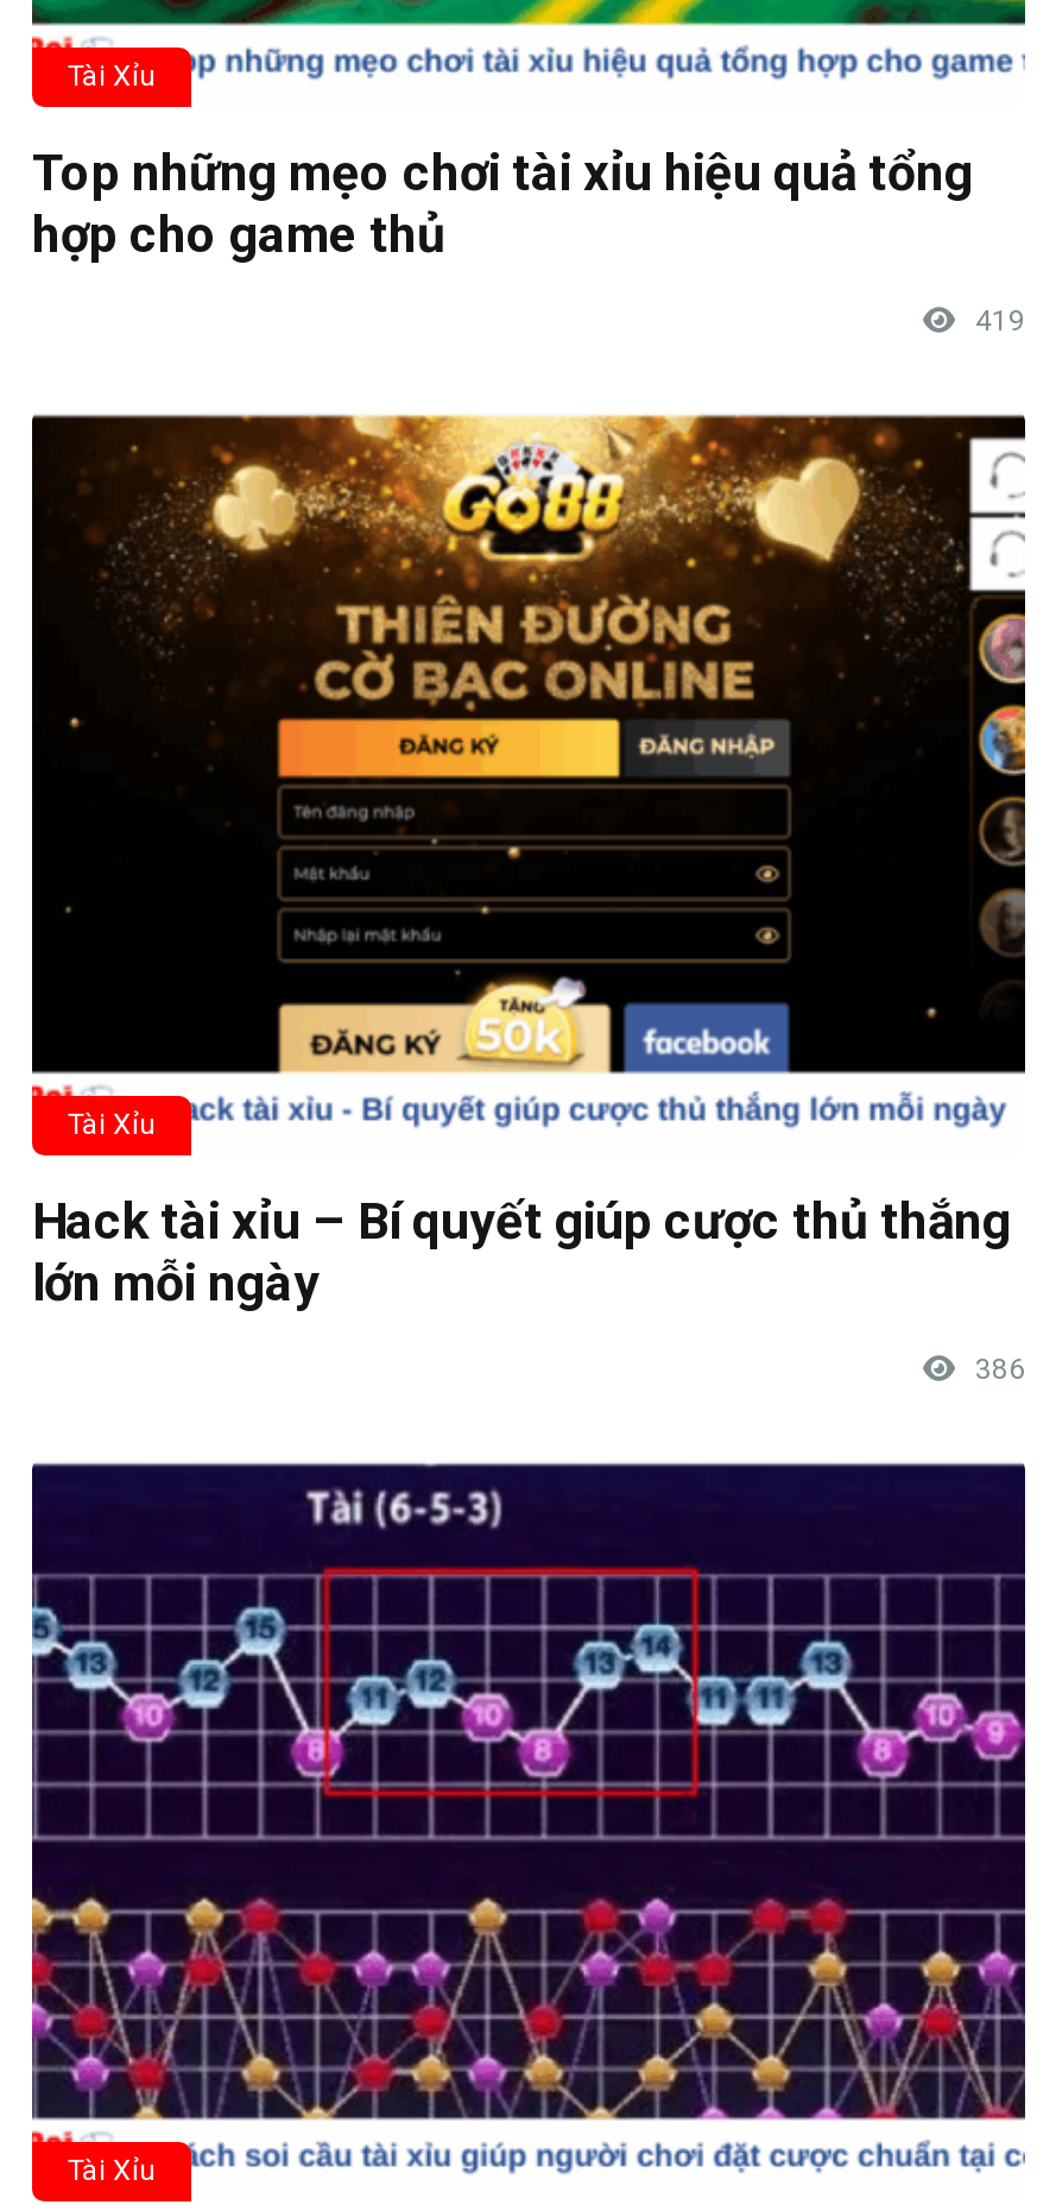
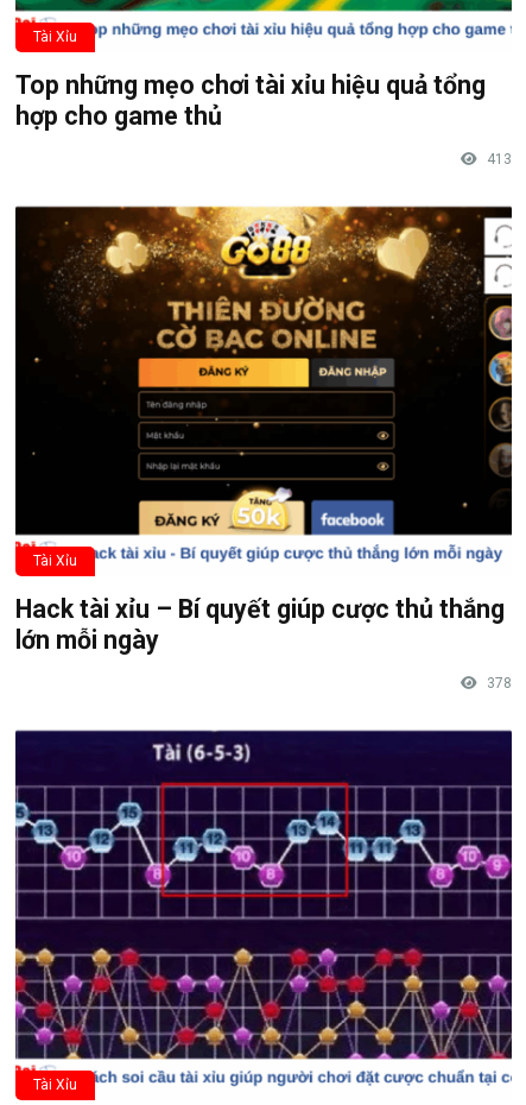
[968,303,1025,336] 419 -> [483,151,512,168] 413
[968,1351,1025,1384] 386 -> [483,675,512,692] 378

